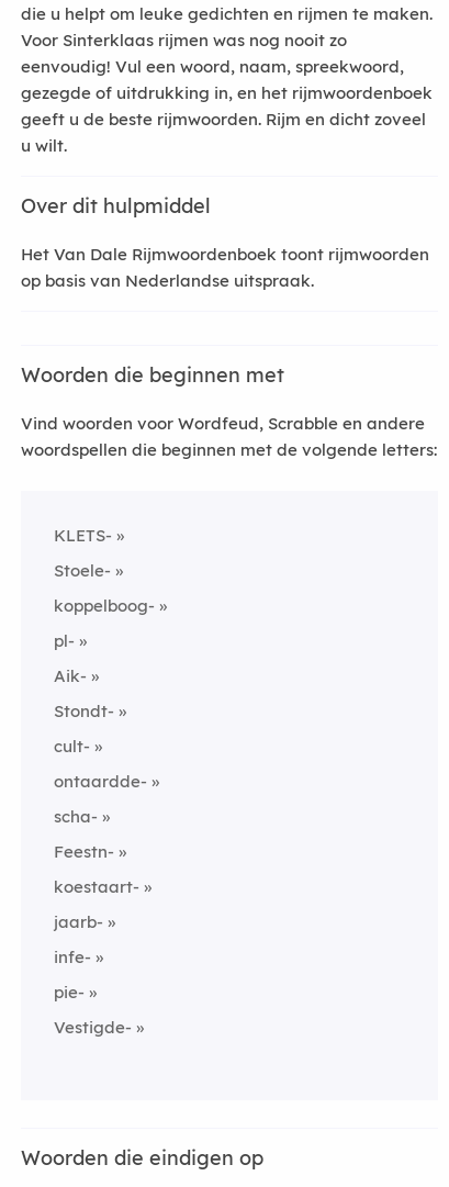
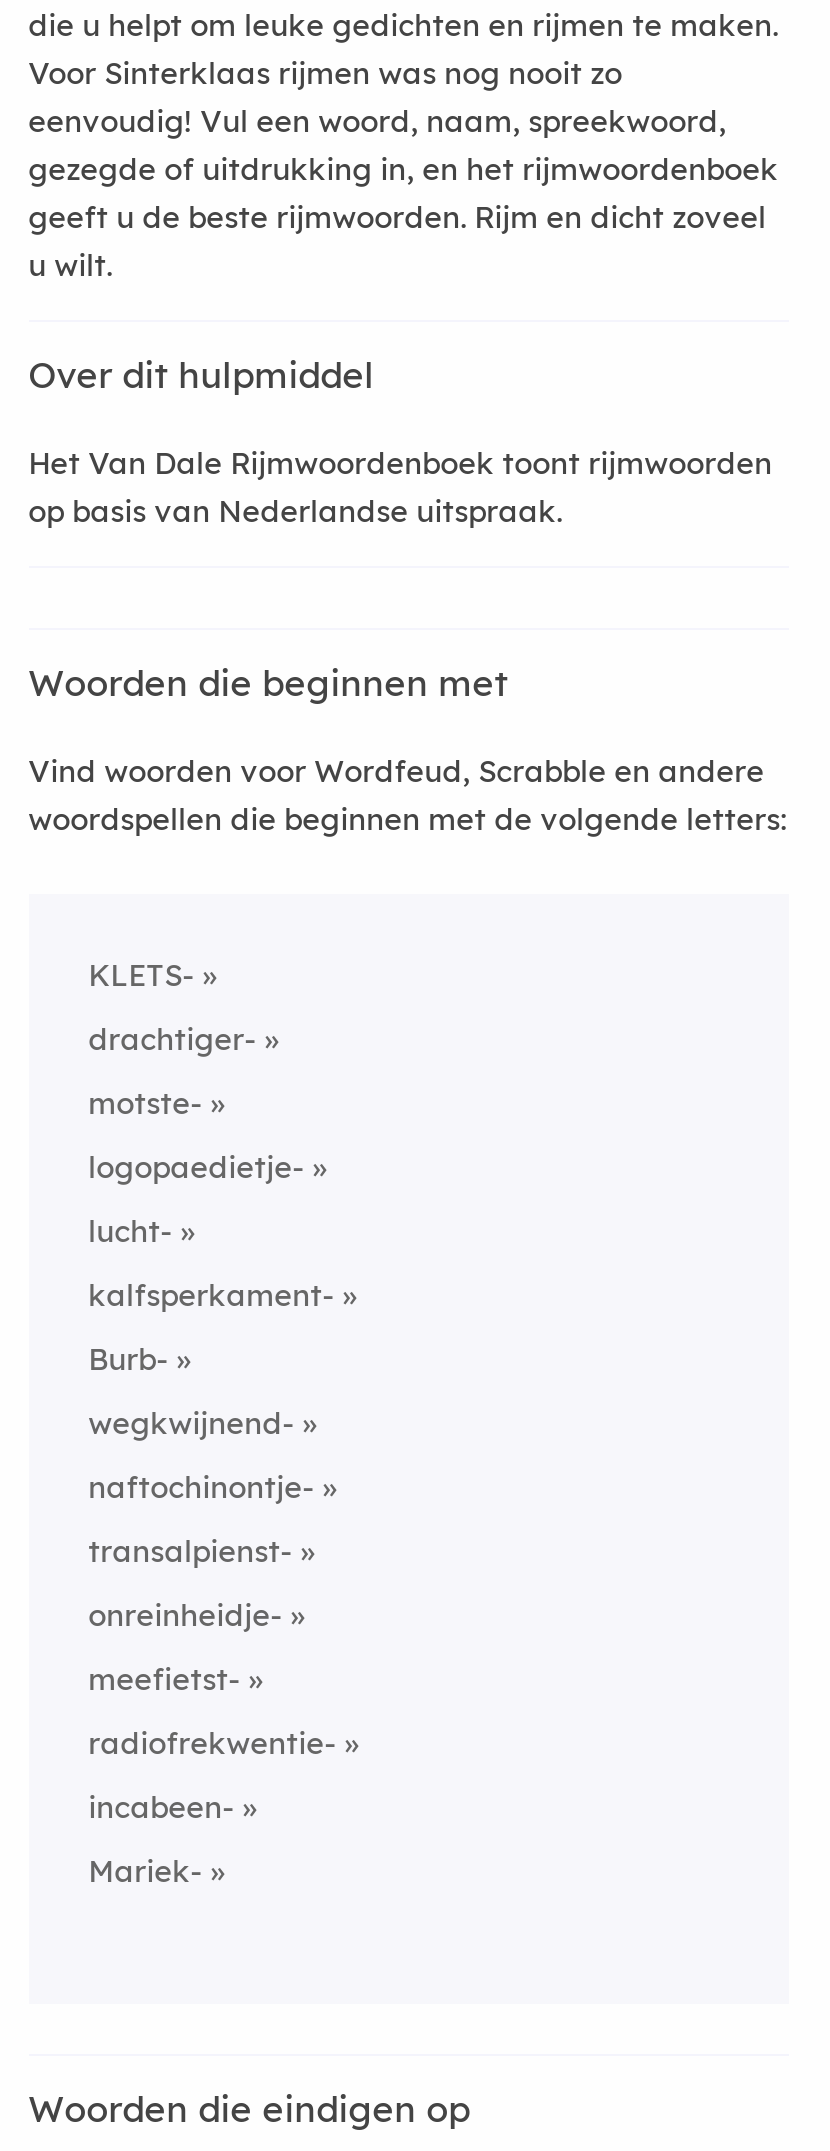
[53,560,110,581] Stoele- -> [88,1020,256,1058] drachtiger-
[53,595,154,616] koppelboog- -> [88,1084,202,1122] motste-
[53,630,74,651] pl- -> [88,1148,304,1186] logopaedietje-
[53,665,86,686] Aik- -> [88,1212,172,1250] lucht-
[53,701,114,721] Stondt- -> [88,1276,334,1314] kalfsperkament-
[53,736,90,757] cult- -> [88,1340,168,1378] Burb-
[53,771,147,792] ontaardde- -> [88,1404,294,1442] wegkwijnend-
[53,806,97,827] scha- -> [88,1468,314,1506] naftochinontje-
[53,841,114,862] Feestn- -> [88,1532,292,1570] transalpienst-
[53,876,139,897] koestaart- -> [88,1596,282,1634] onreinheidje-
[53,911,103,932] jaarb- -> [88,1660,240,1698] meefietst-
[53,947,91,967] infe- -> [88,1724,336,1762] radiofrekwentie-
[53,982,84,1003] pie- -> [88,1788,234,1826] incabeen-
[53,1017,131,1038] Vestigde- -> [88,1852,202,1890] Mariek-

